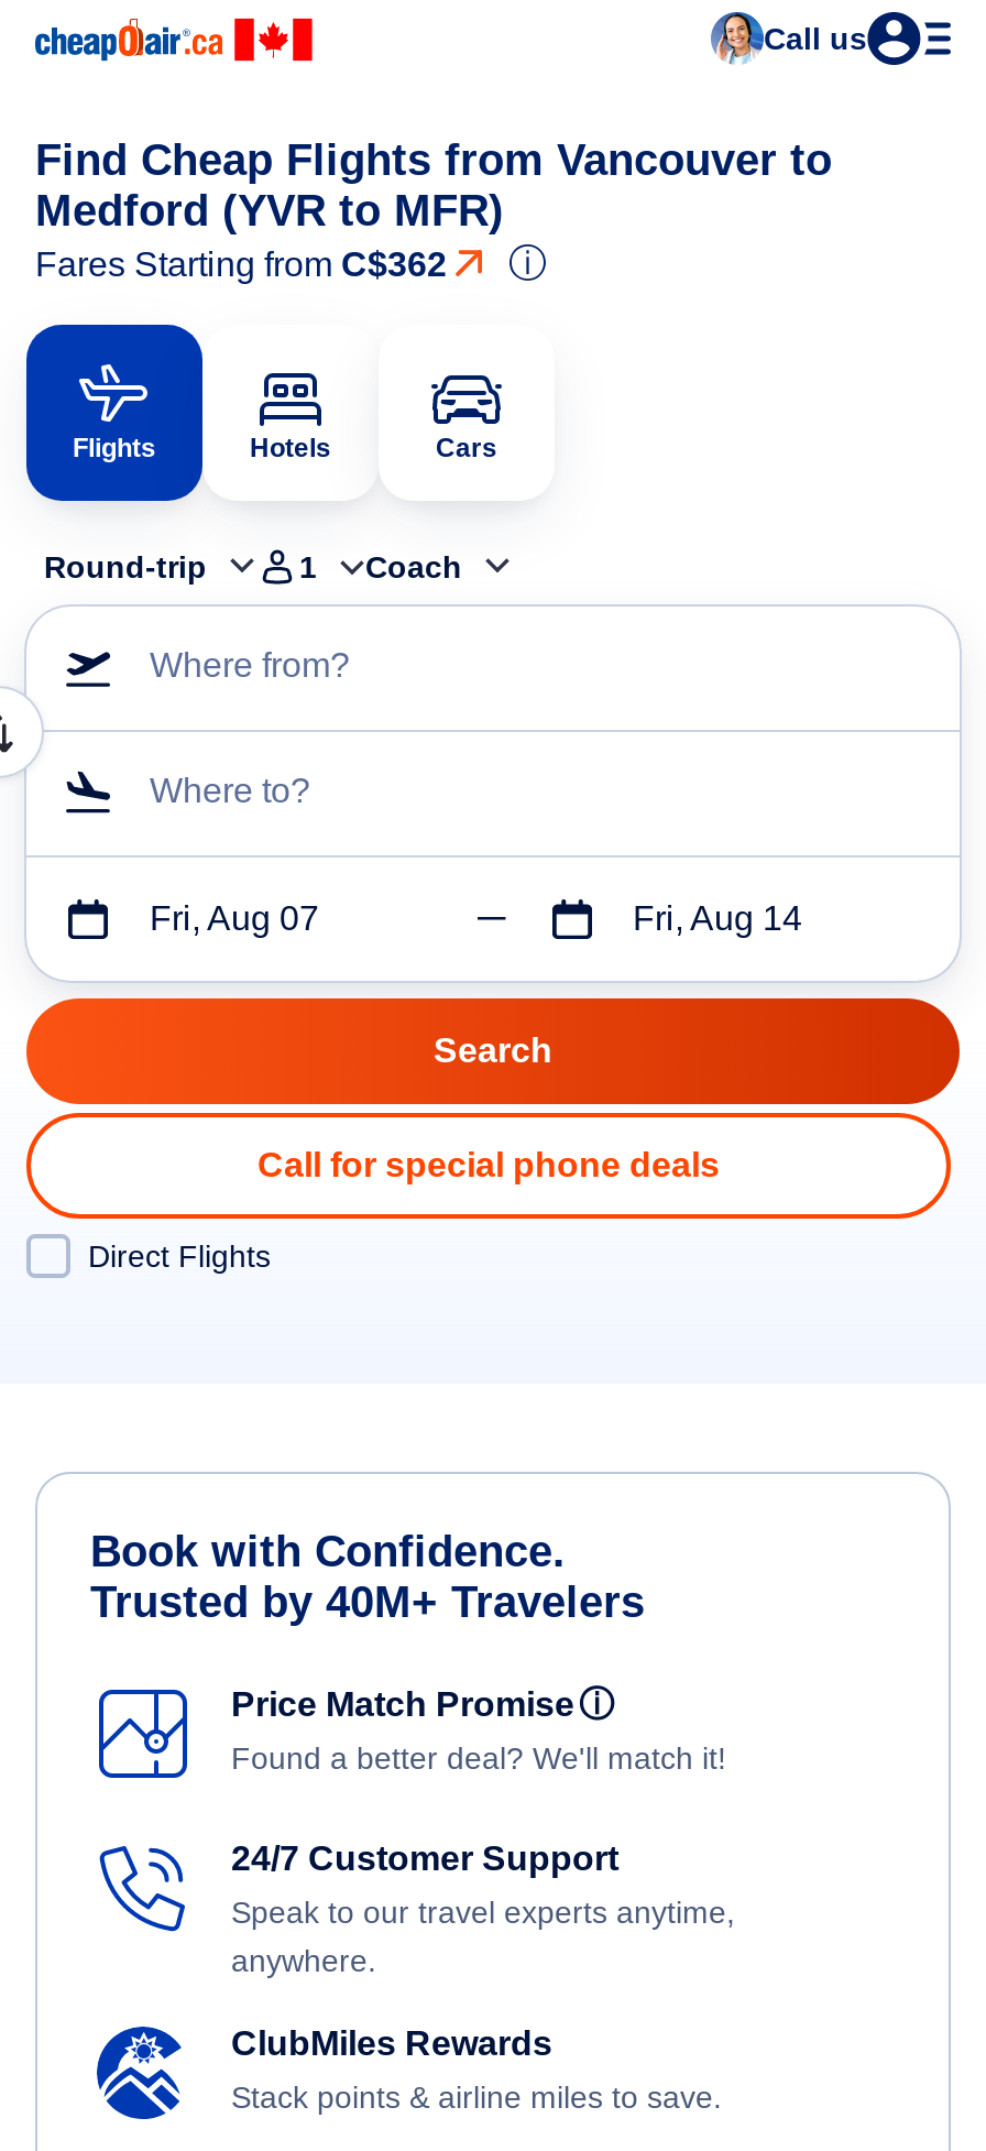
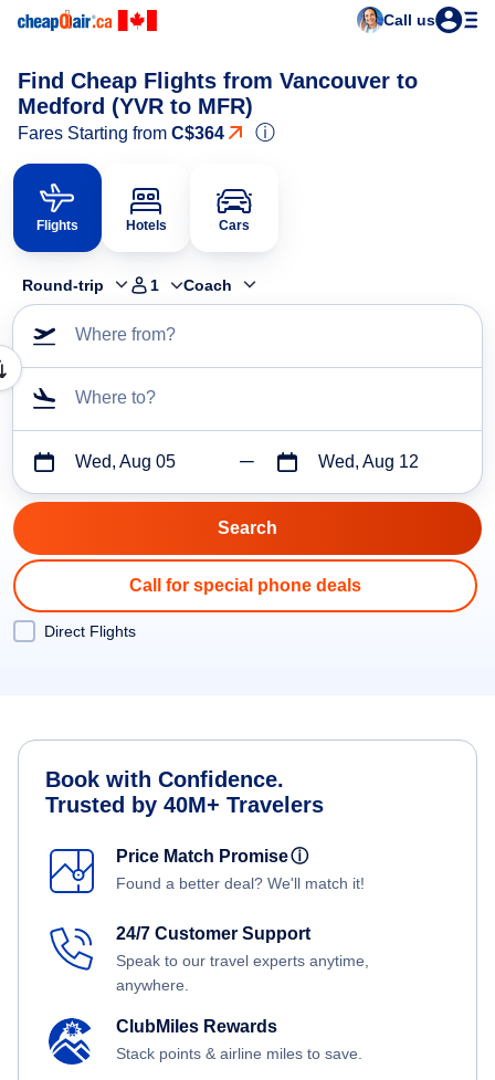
[35,245,447,283] Fares Starting from C$362 -> [18,124,224,143] Fares Starting from C$364
[150,900,319,938] Fri, Aug 07 -> [75,453,176,471] Wed, Aug 05
[633,900,802,938] Fri, Aug 14 -> [318,453,418,471] Wed, Aug 12

